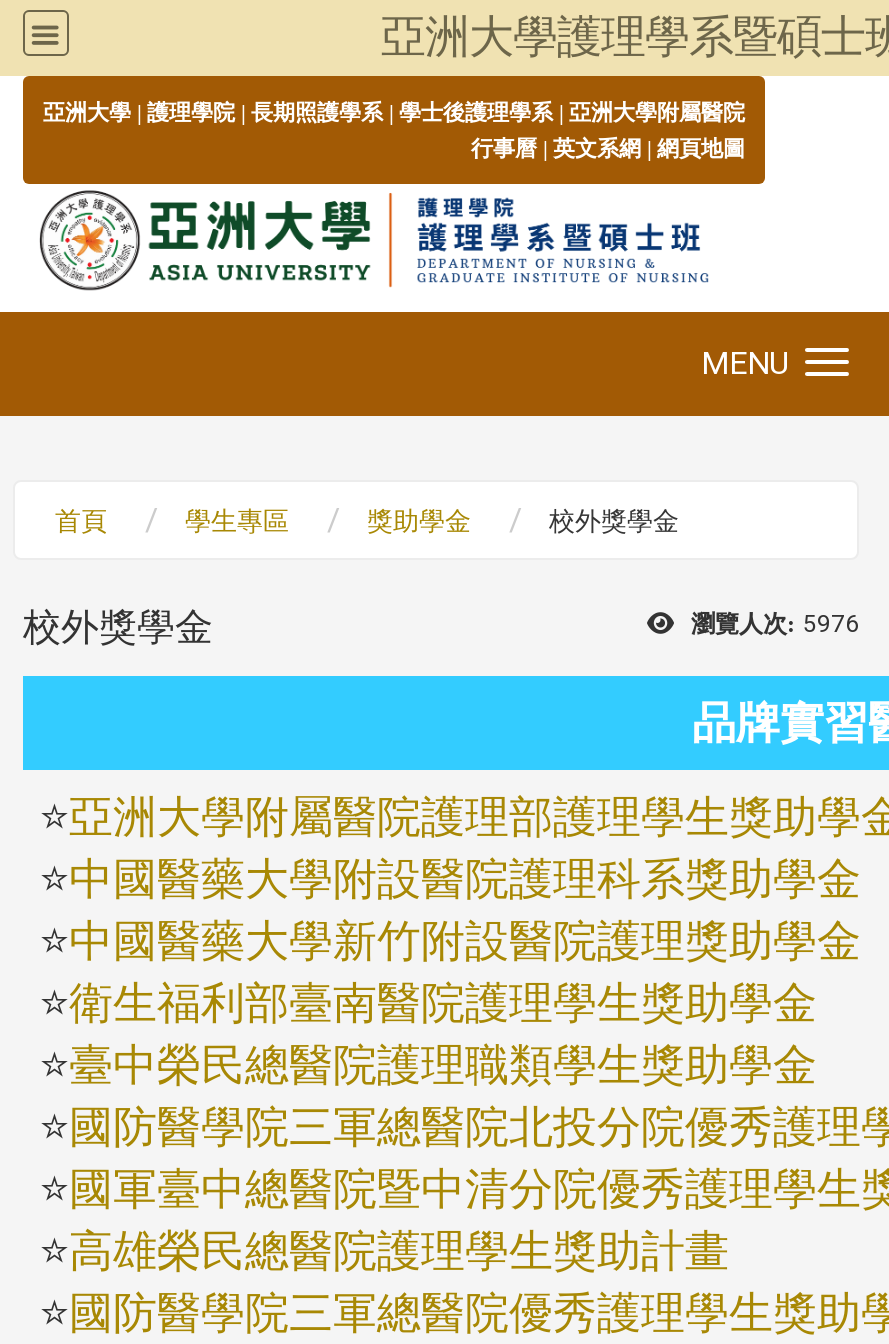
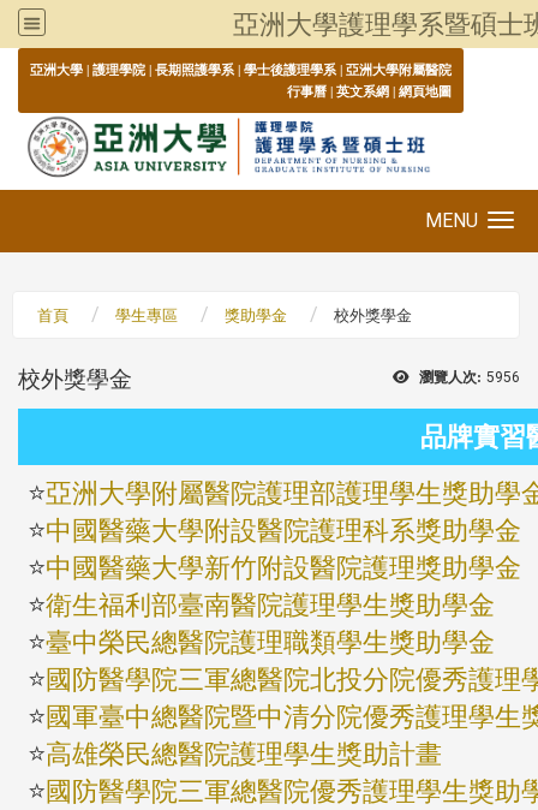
[691,610,859,638] 瀏覽人次: 5976 -> [419,369,520,386] 瀏覽人次: 5956

